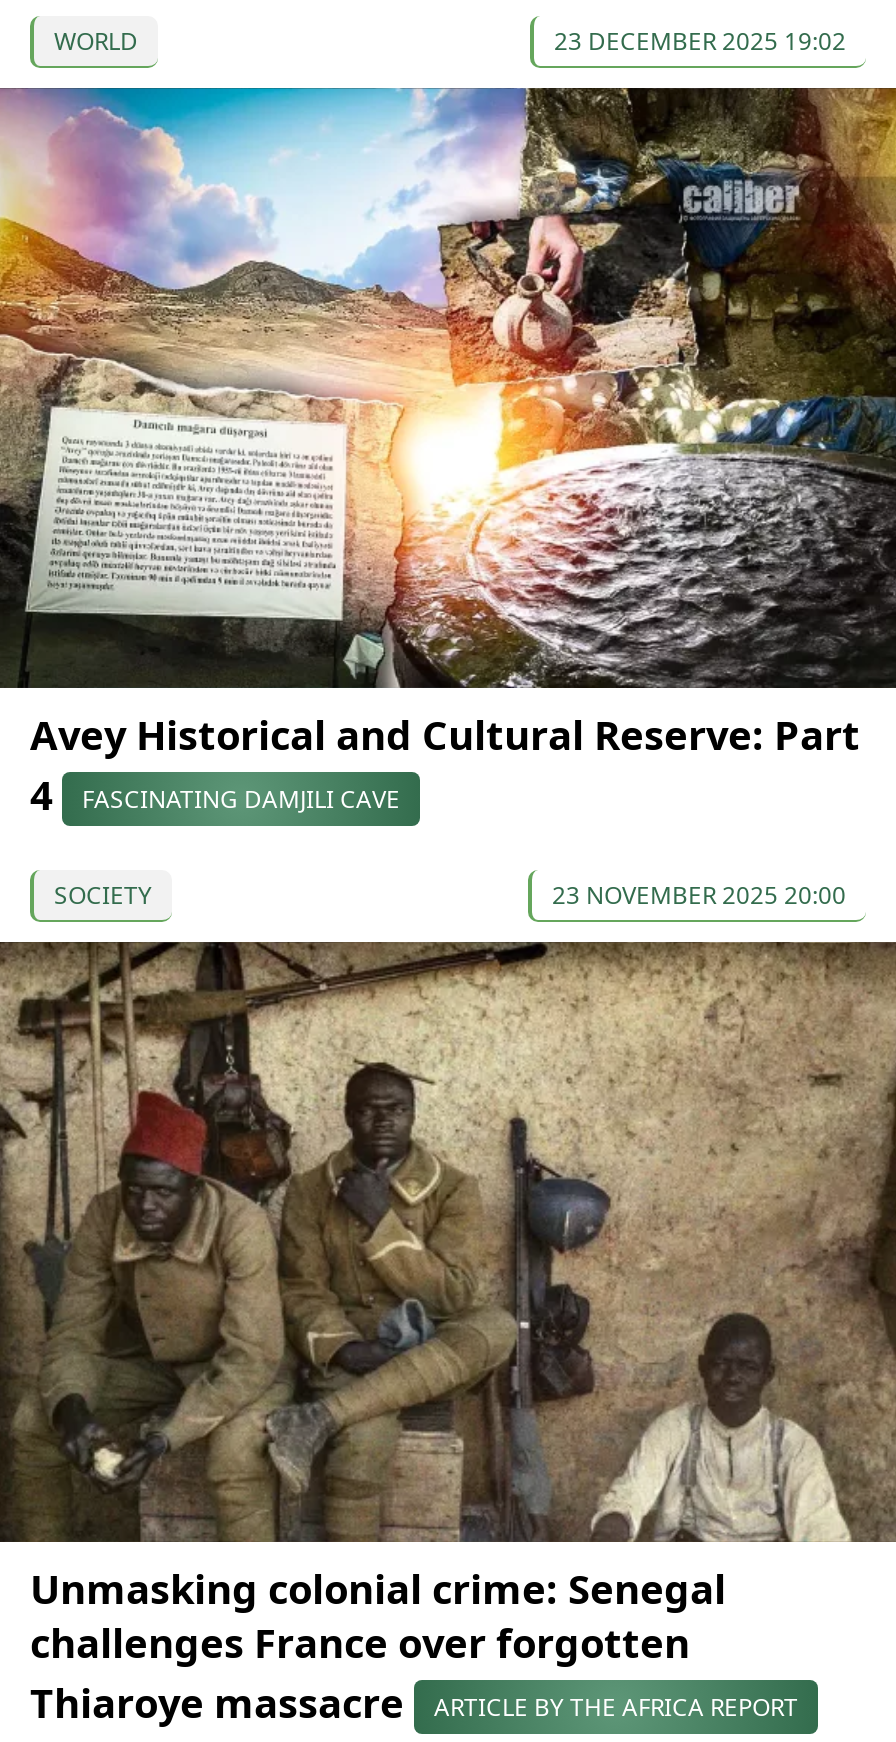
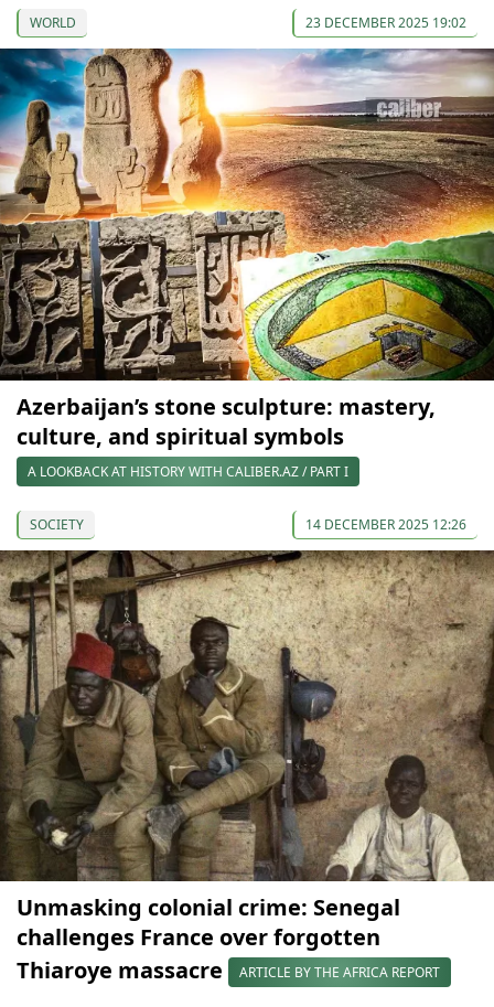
[6,86,890,821] [image] | Avey Historical and Cultural Reserve: Part | 4 FASCINATING DAMJILI CAVE -> [3,47,491,480] [image] | Azerbaijan’s stone sculpture: mastery, | culture, and spiritual symbols | A LOOKBACK AT HISTORY WITH CALIBER.AZ / PART I
[552,877,846,911] 23 NOVEMBER 2025 20:00 -> [305,515,466,533] 14 DECEMBER 2025 12:26

